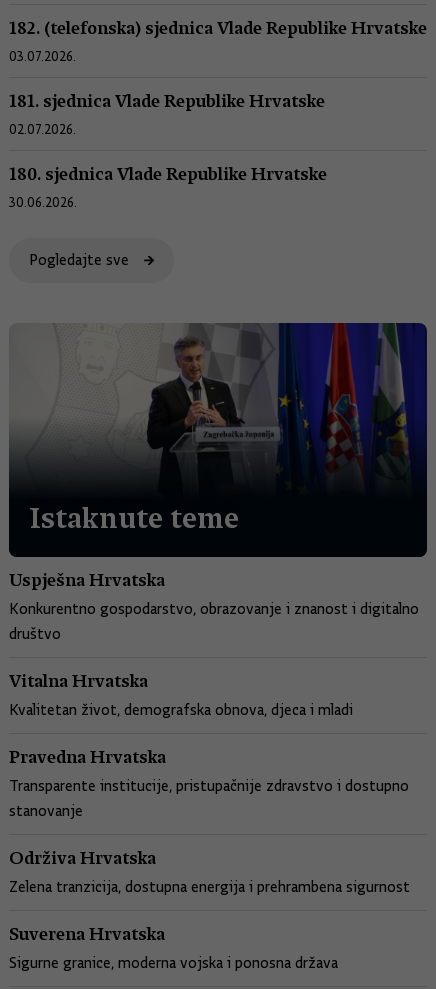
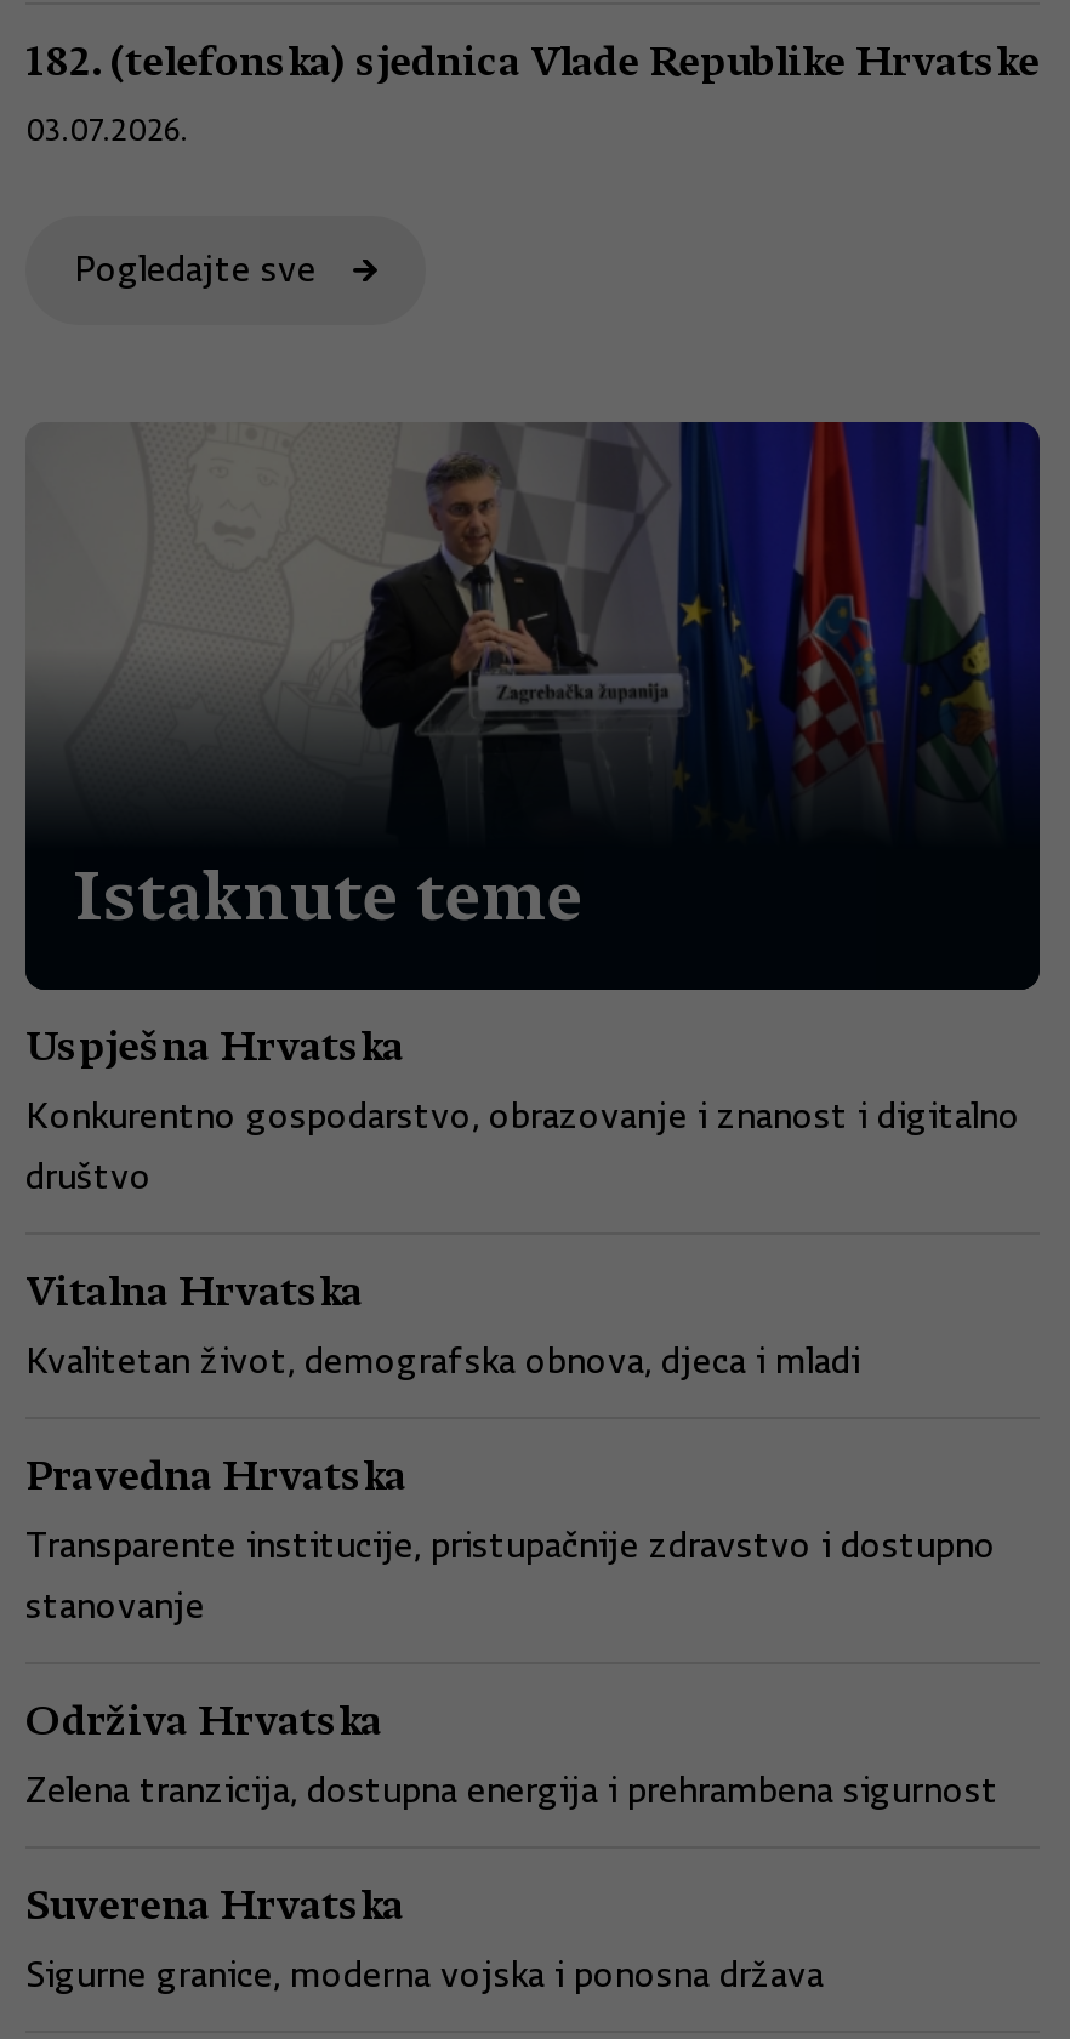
[9,90,327,210] 181. sjednica Vlade Republike Hrvatske | 02.07.2026. | 180. sjednica Vlade Republike Hrvatske | 30.06.2026. -> none

